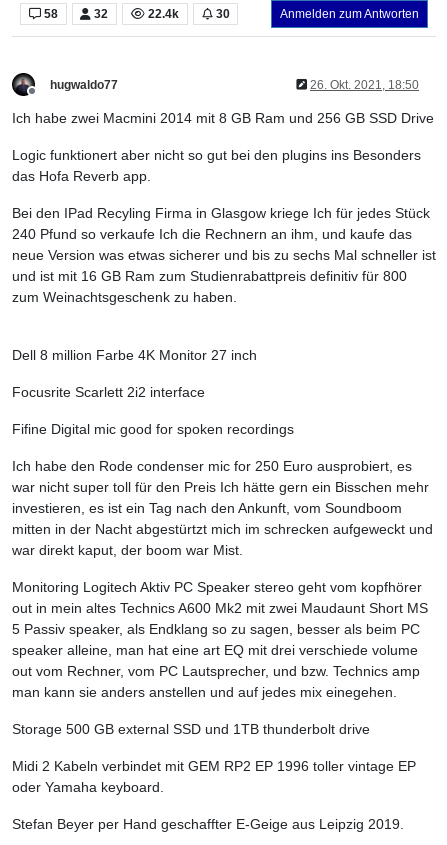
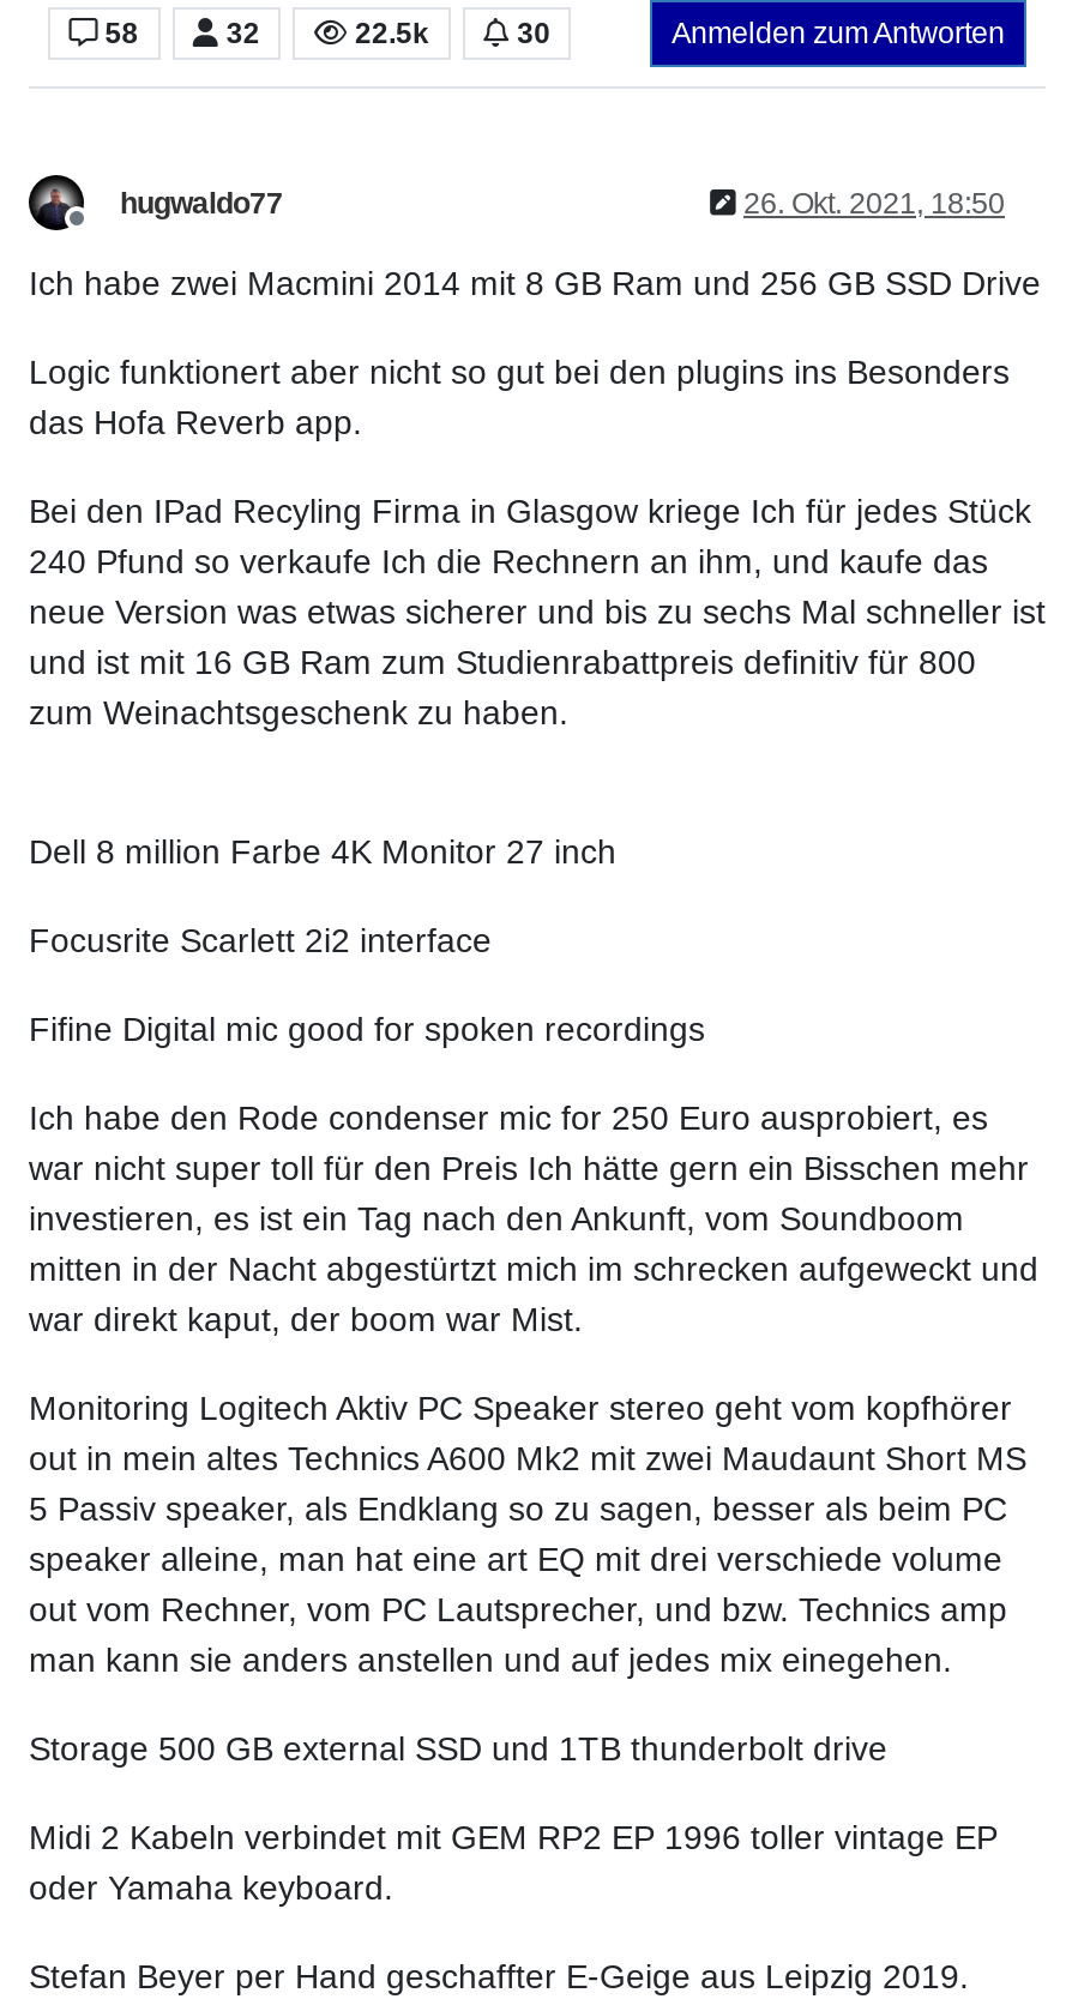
[148,7,179,21] 22.4k -> [355,16,429,50] 22.5k

